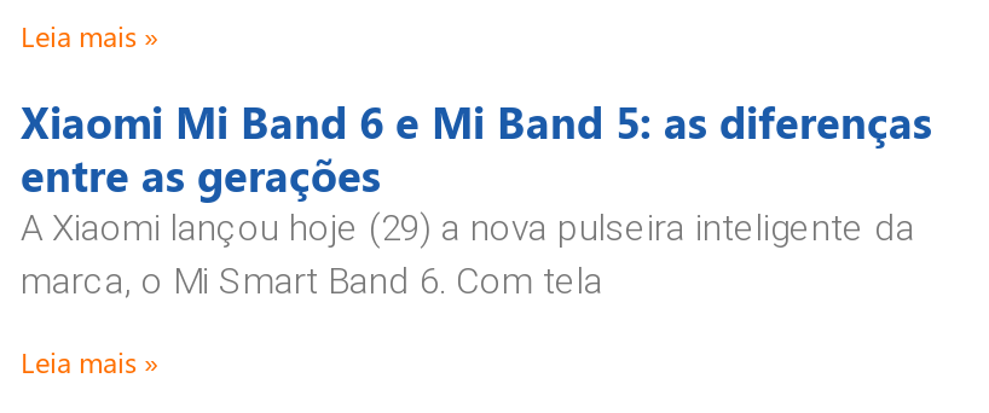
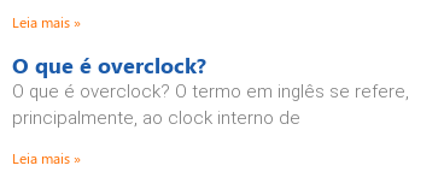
[21,93,932,303] Xiaomi Mi Band 6 e Mi Band 5: as diferenças | entre as gerações | A Xiaomi lançou hoje (29) a nova pulseira inteligente da | marca, o Mi Smart Band 6. Com tela -> [12,51,409,129] O que é overclock? | O que é overclock? O termo em inglês se refere, | principalmente, ao clock interno de

